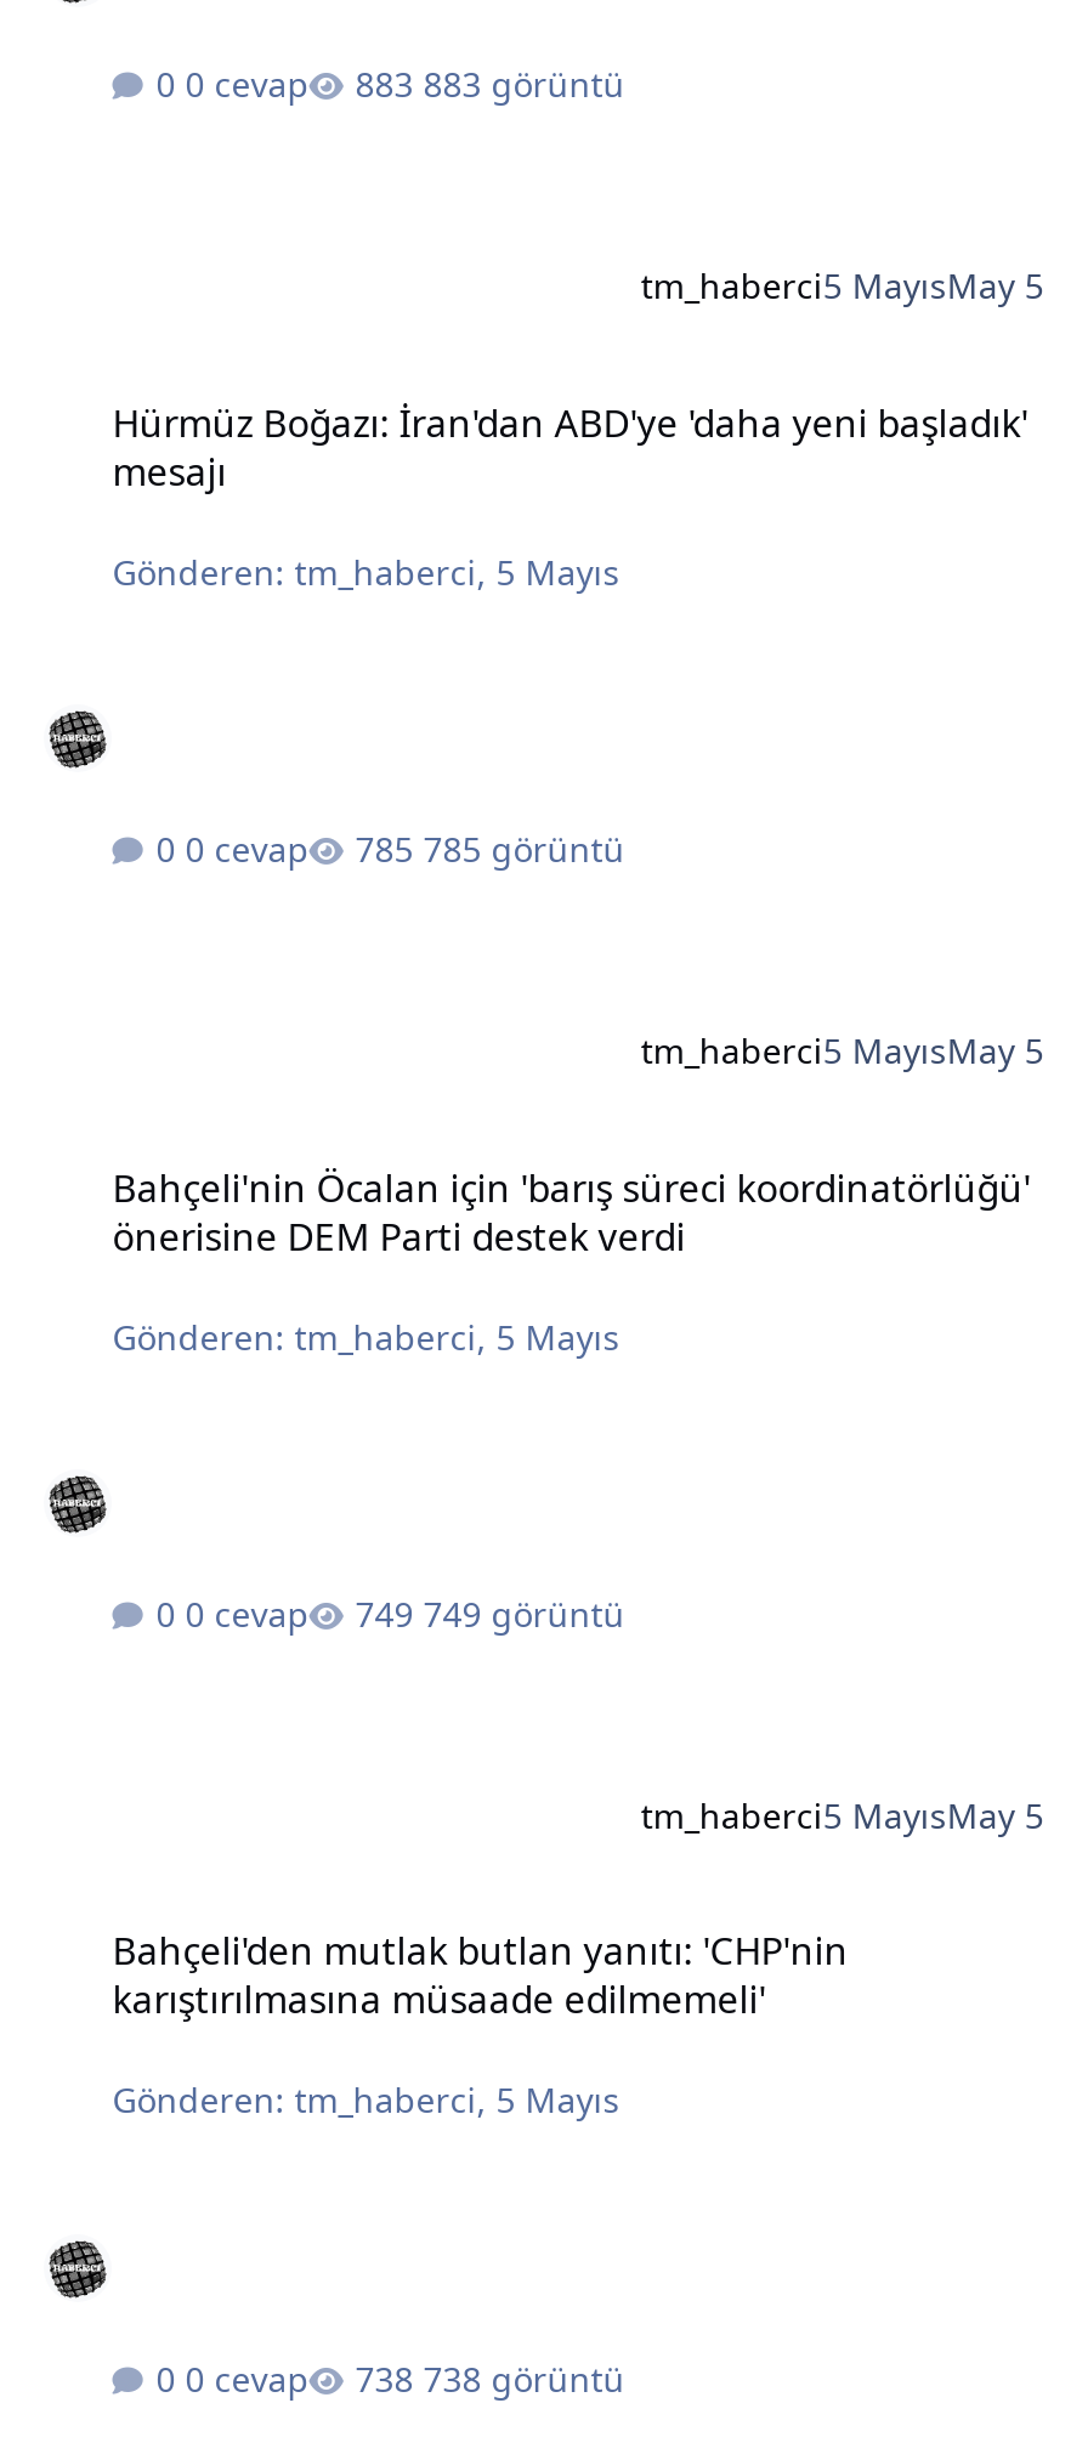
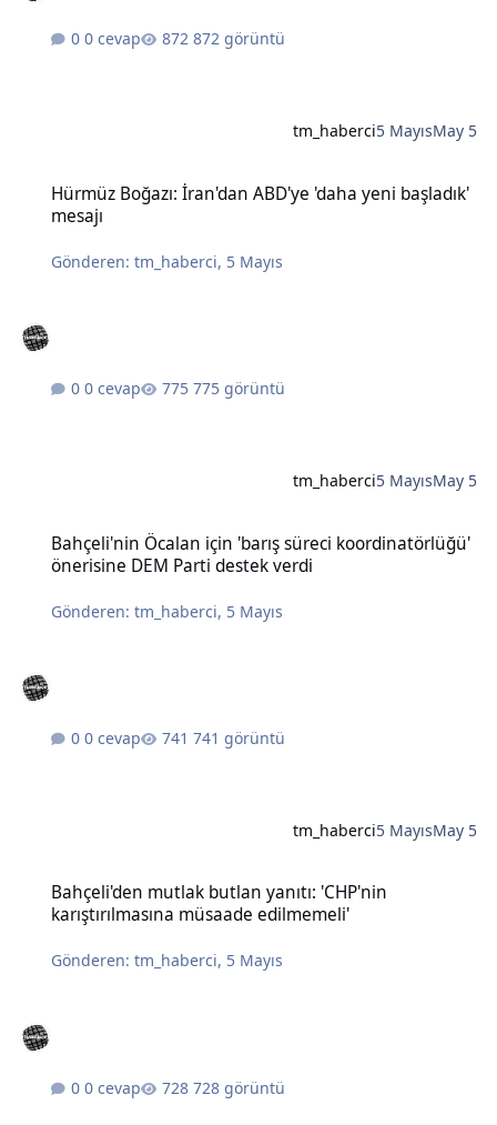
[423,61,625,108] 883 görüntü -> [193,28,285,49] 872 görüntü
[423,826,625,872] 785 görüntü -> [193,378,285,399] 775 görüntü
[423,1591,625,1637] 749 görüntü -> [193,727,285,749] 741 görüntü
[423,2355,625,2402] 738 görüntü -> [193,1077,285,1098] 728 görüntü

